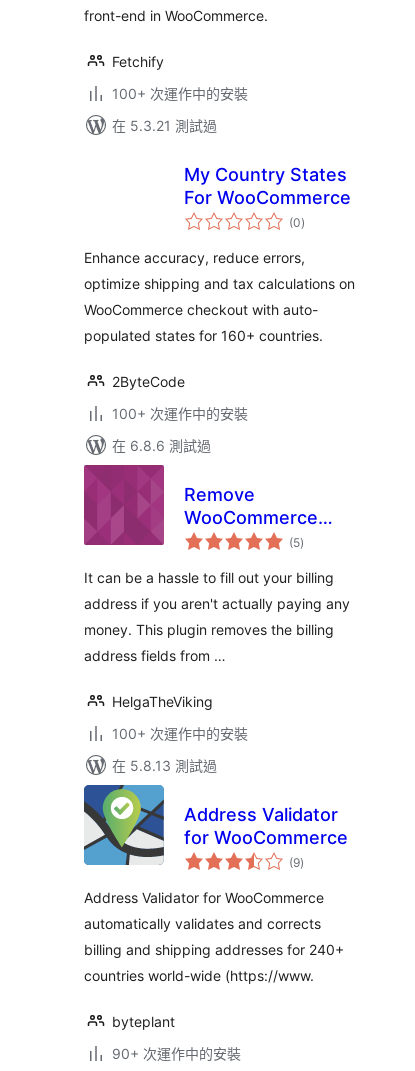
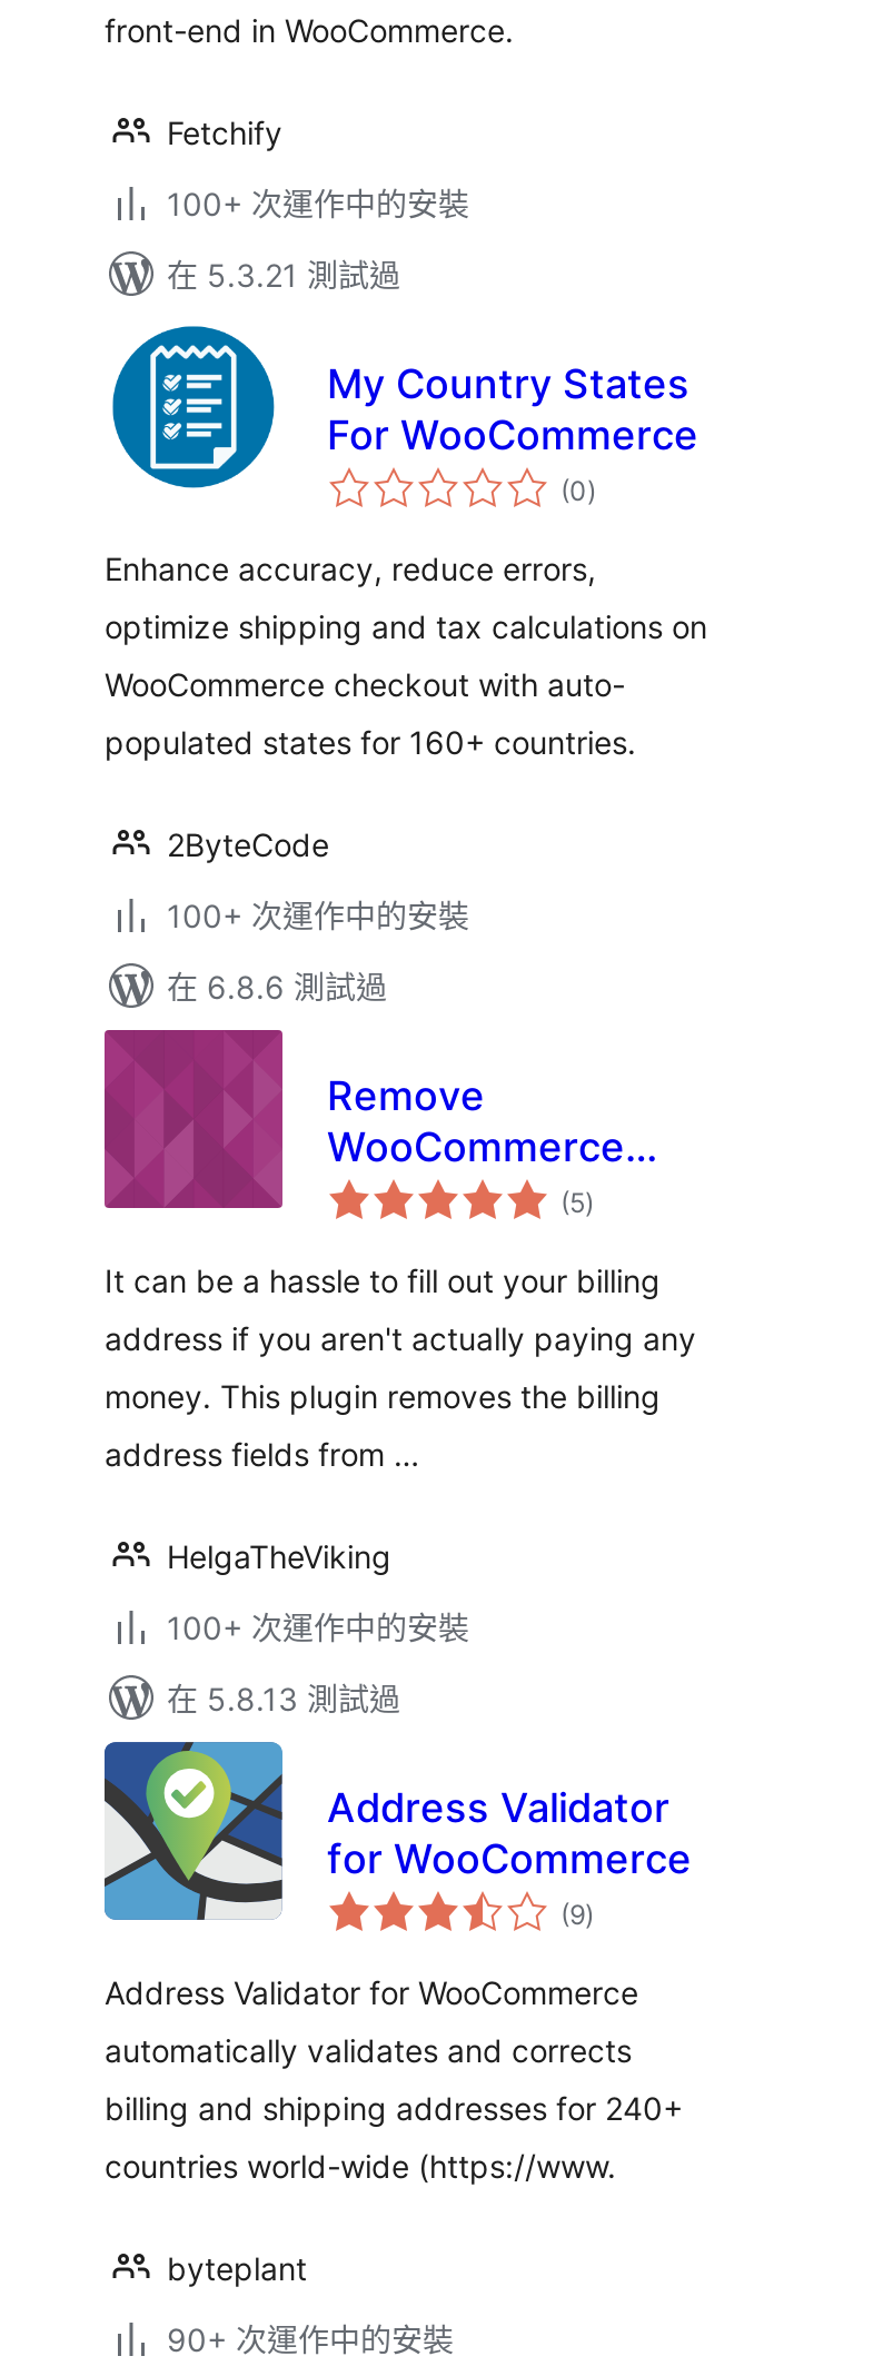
none -> [109,323,276,492] [image]

